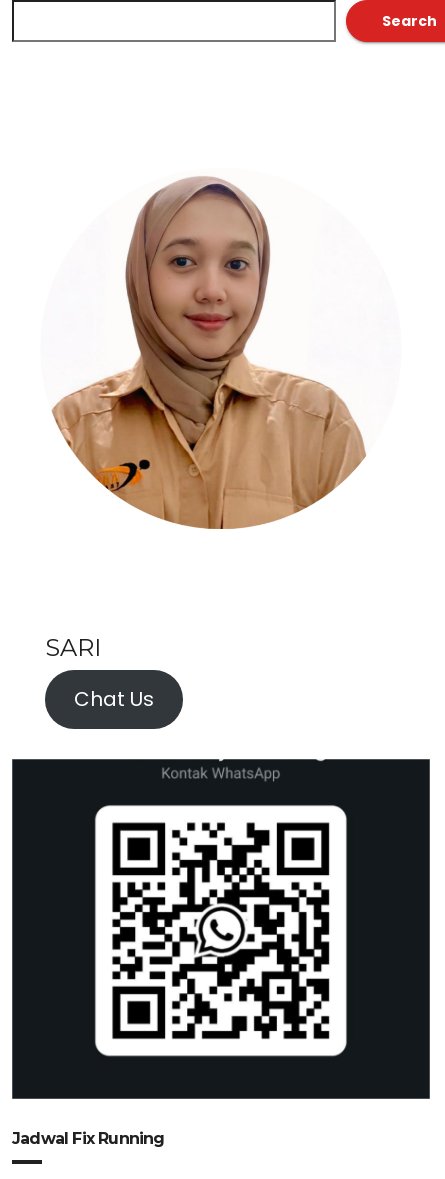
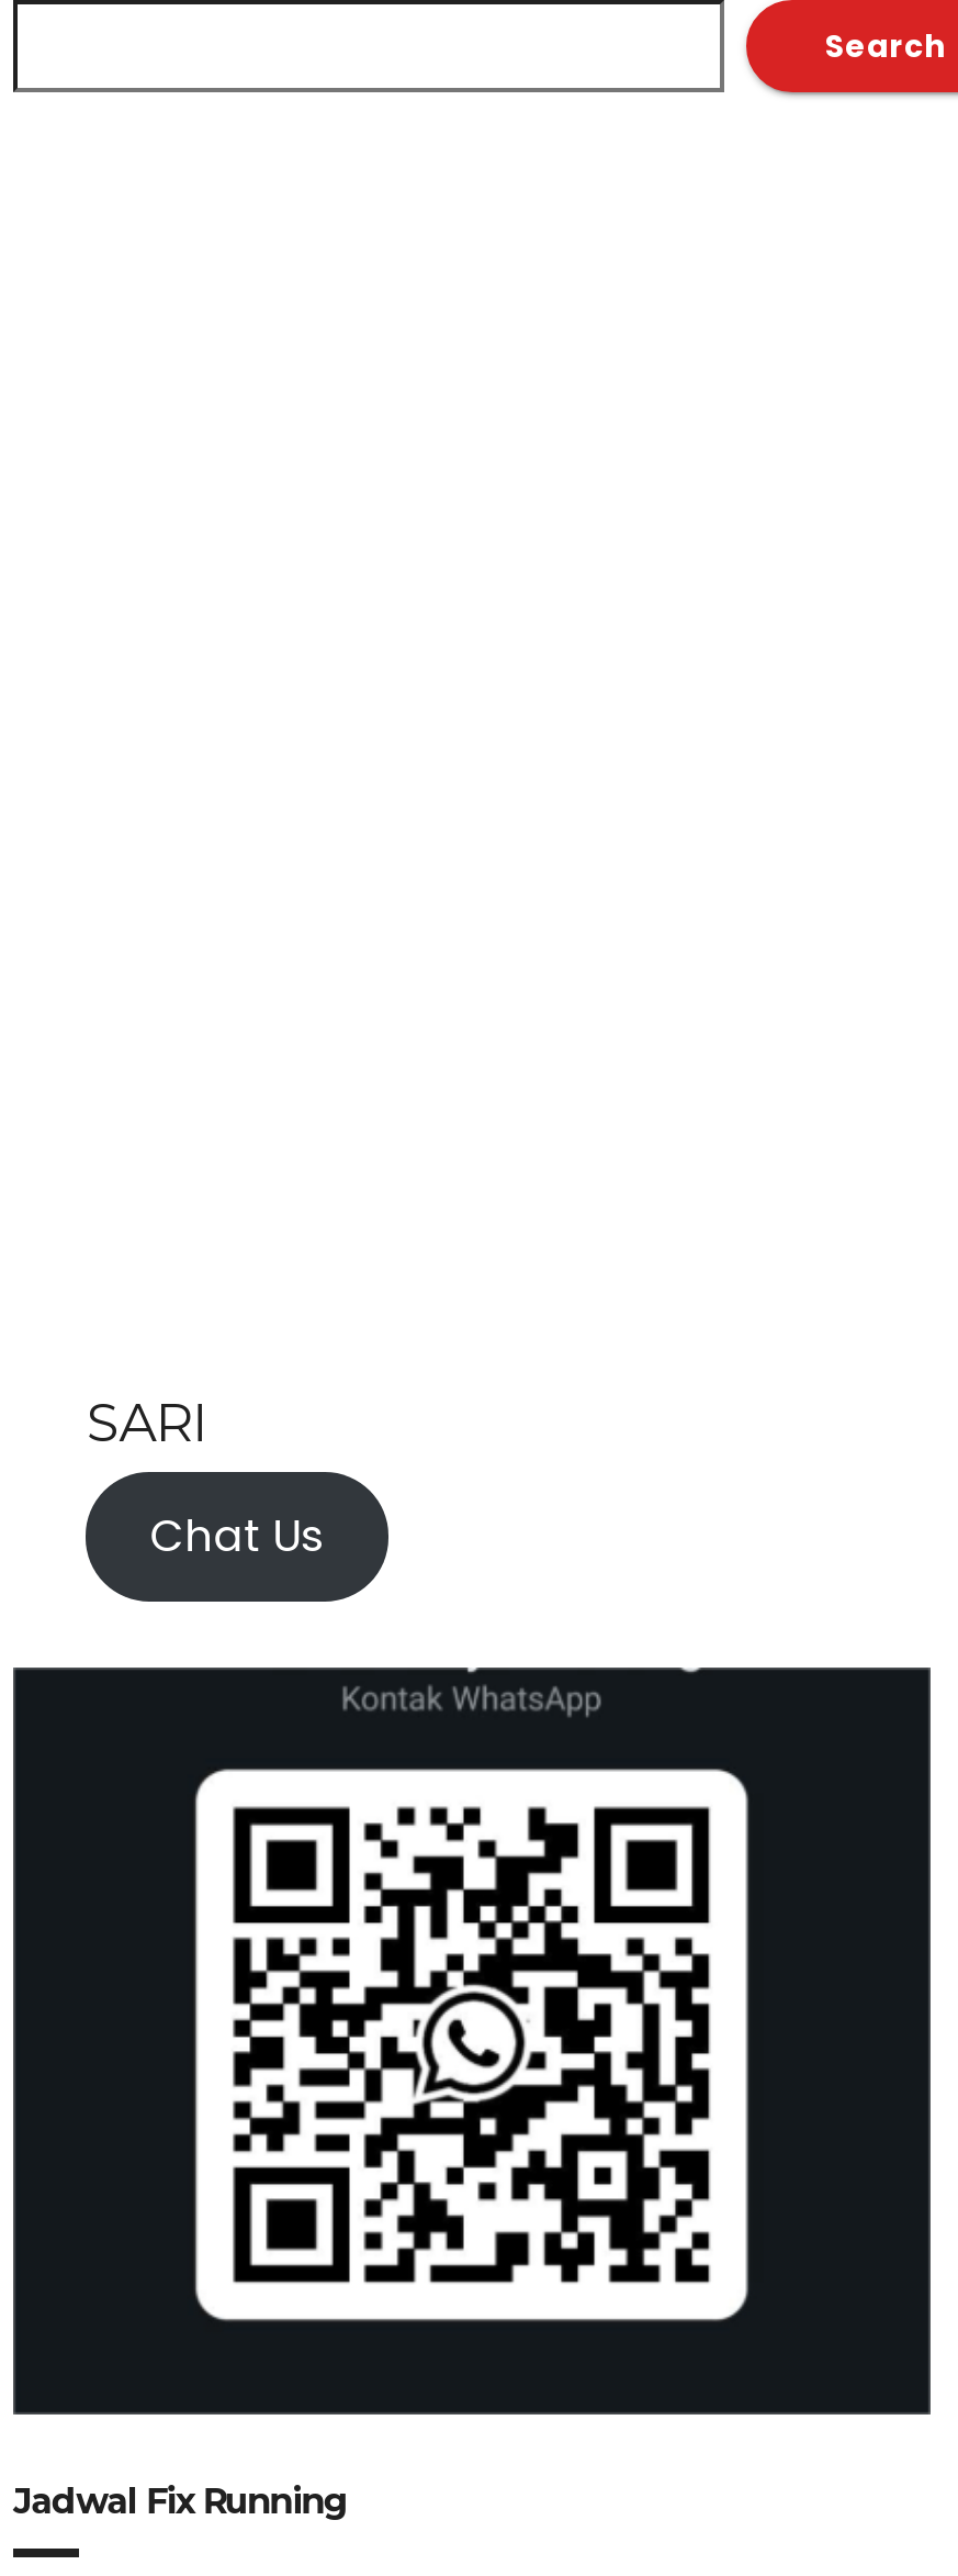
[51,176,367,530] [image] -> none

